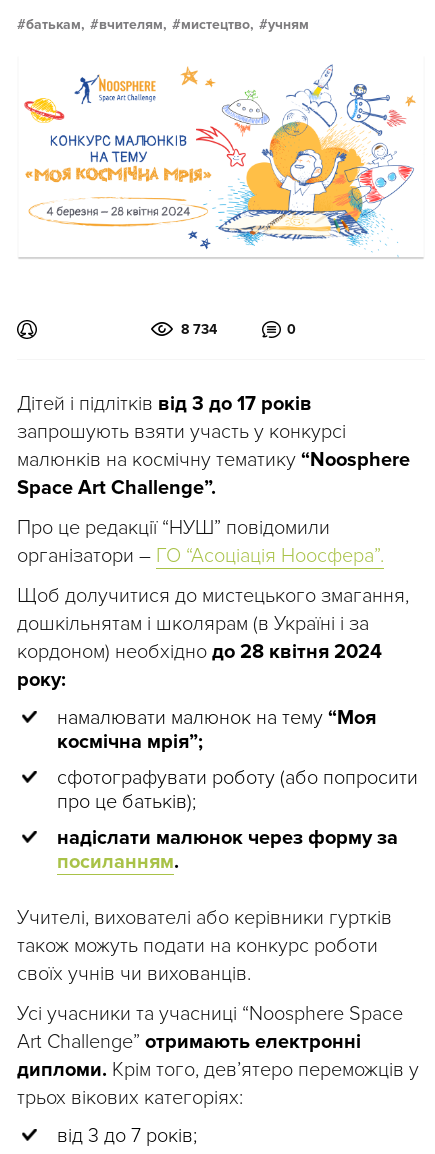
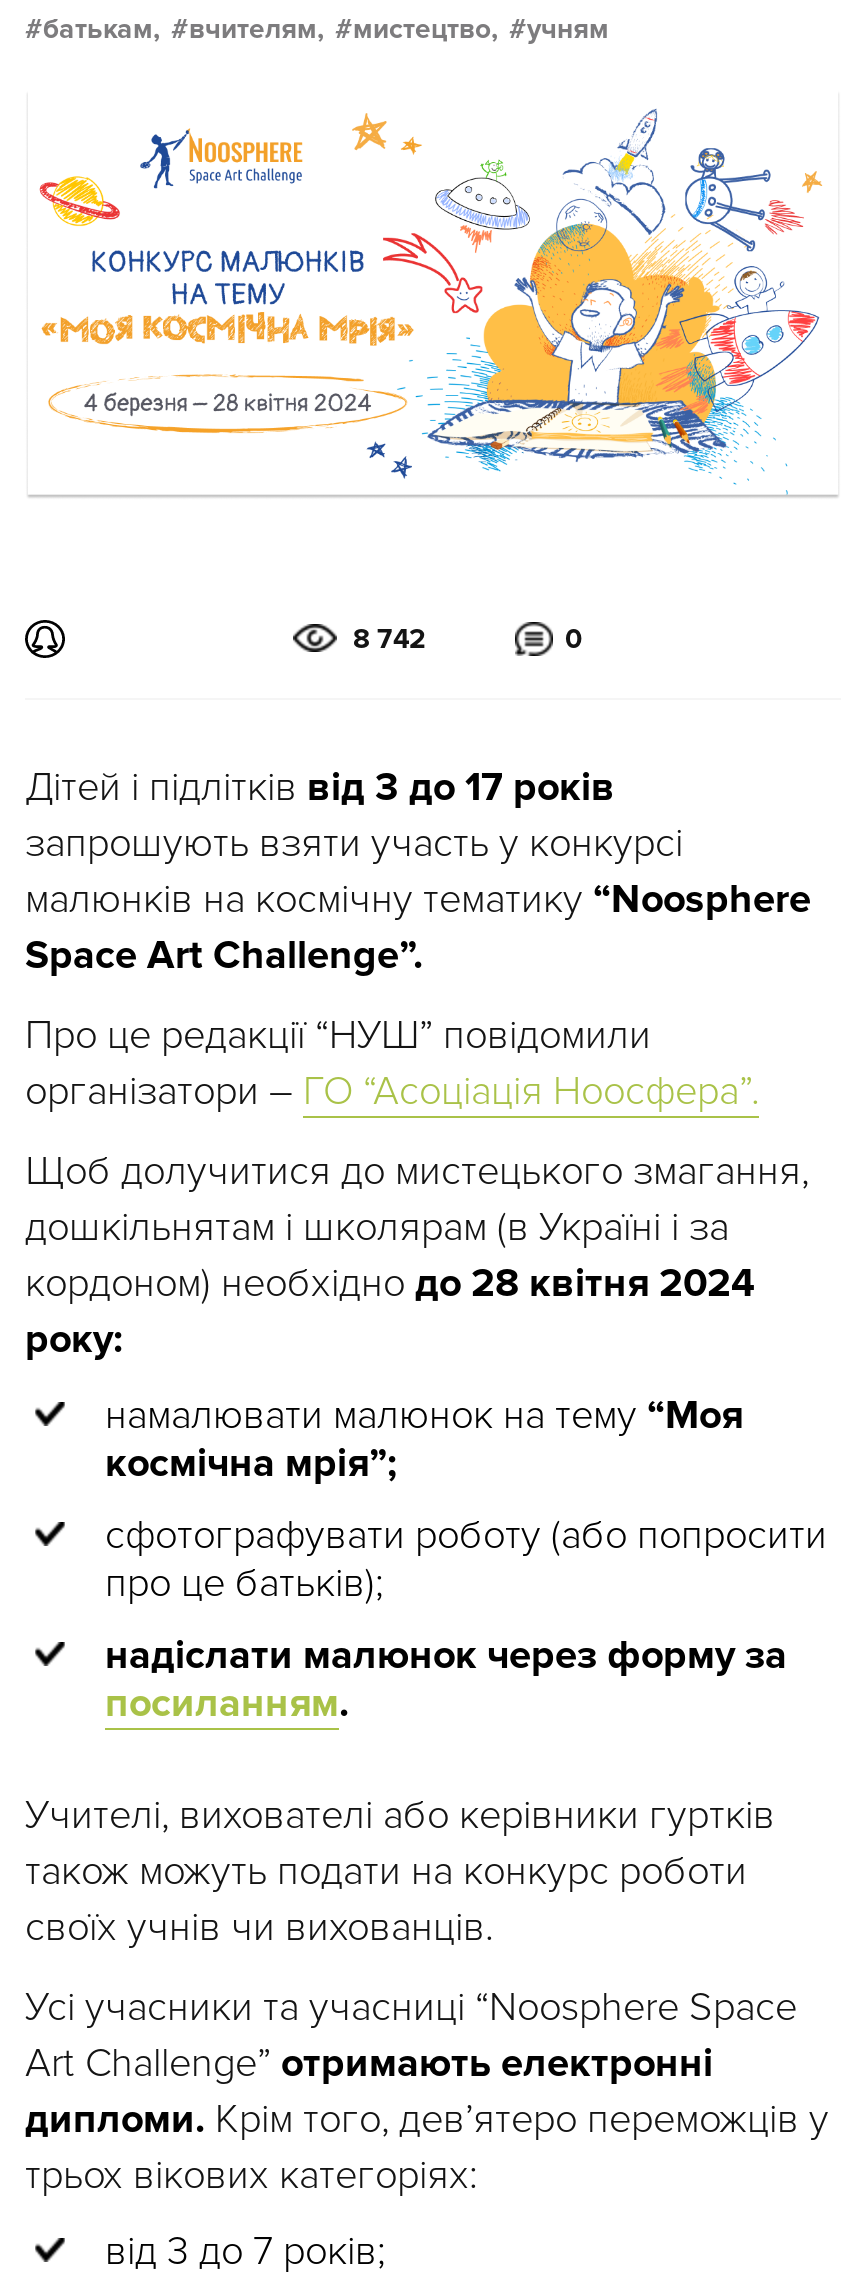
[181,321,217,338] 8 734 -> [353,622,425,656] 8 742

